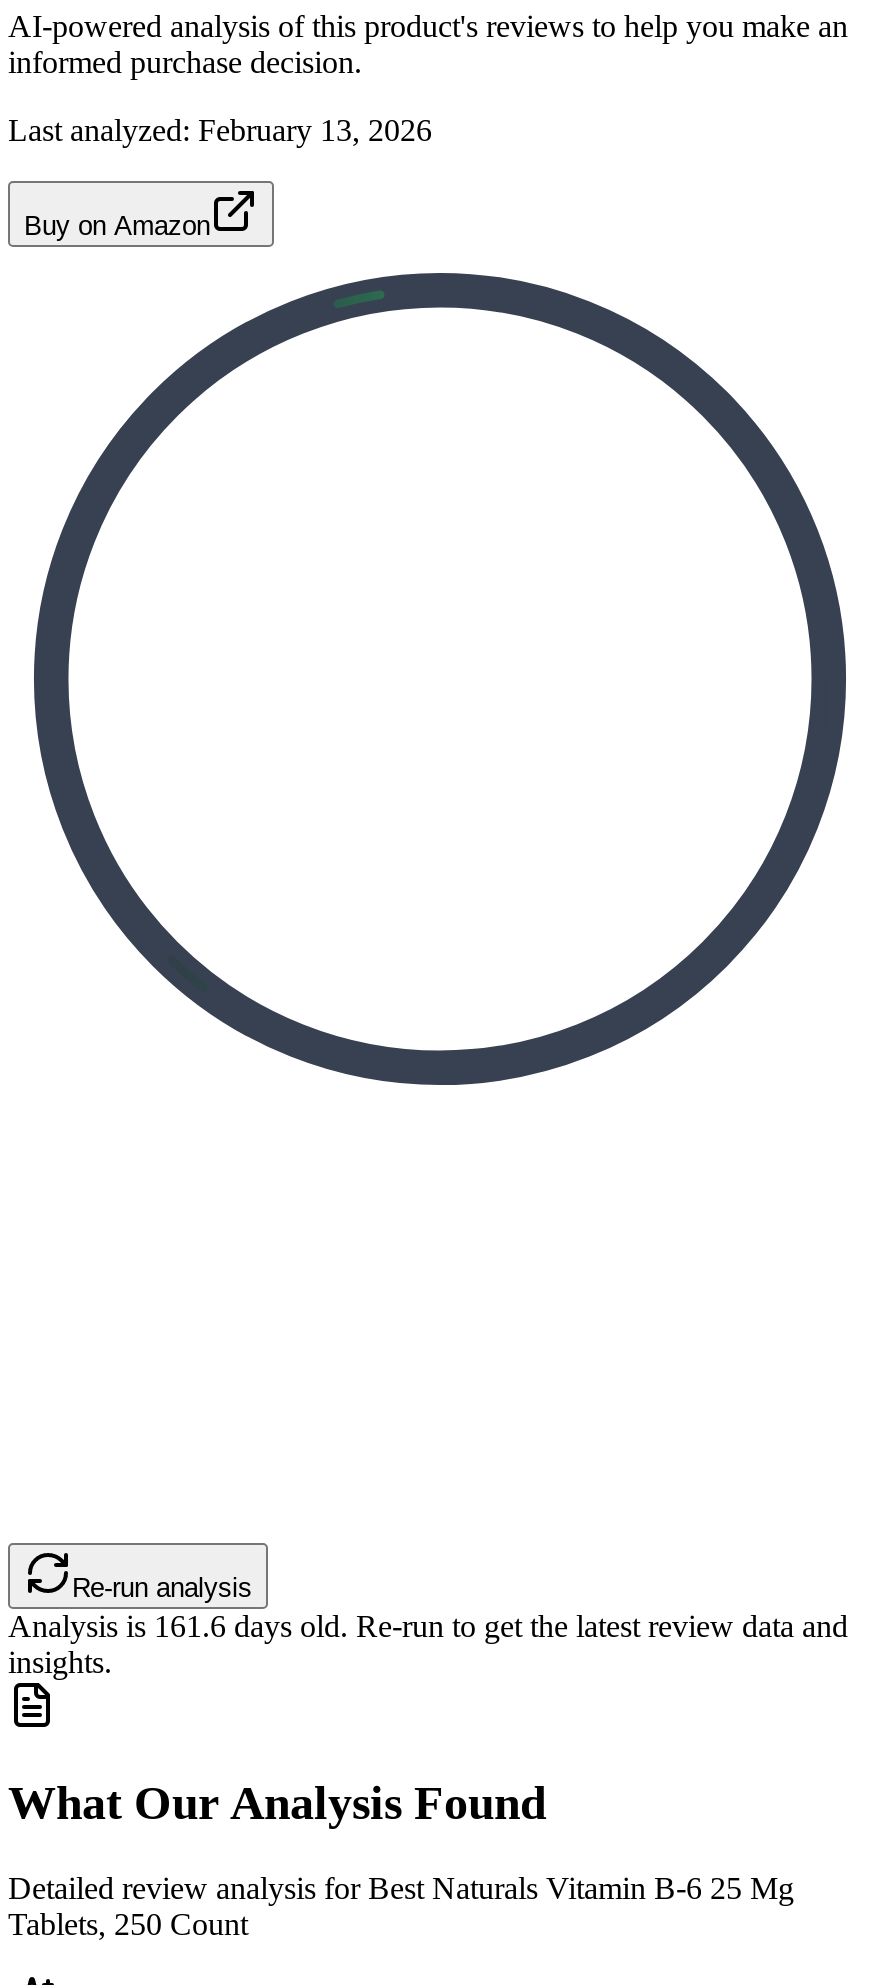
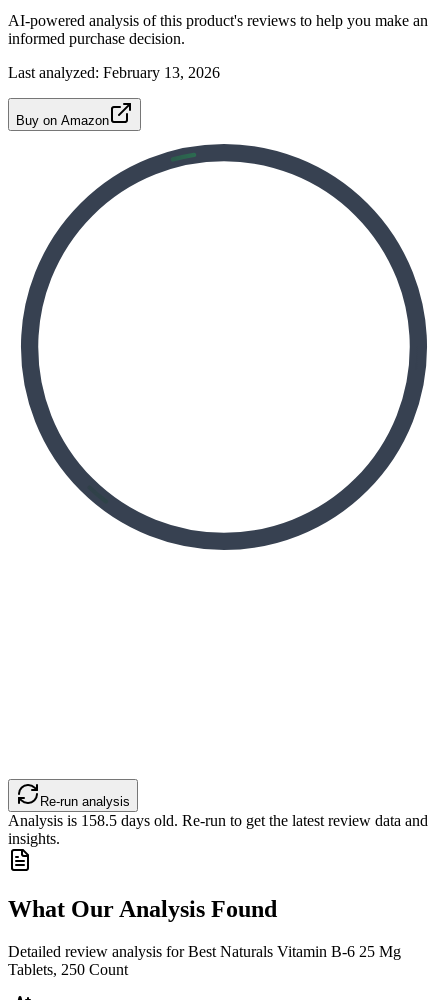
[8,1610,848,1644] Analysis is161.6days old. Re-run to get the latest review data and -> [8,812,428,829] Analysis is158.5days old. Re-run to get the latest review data and

